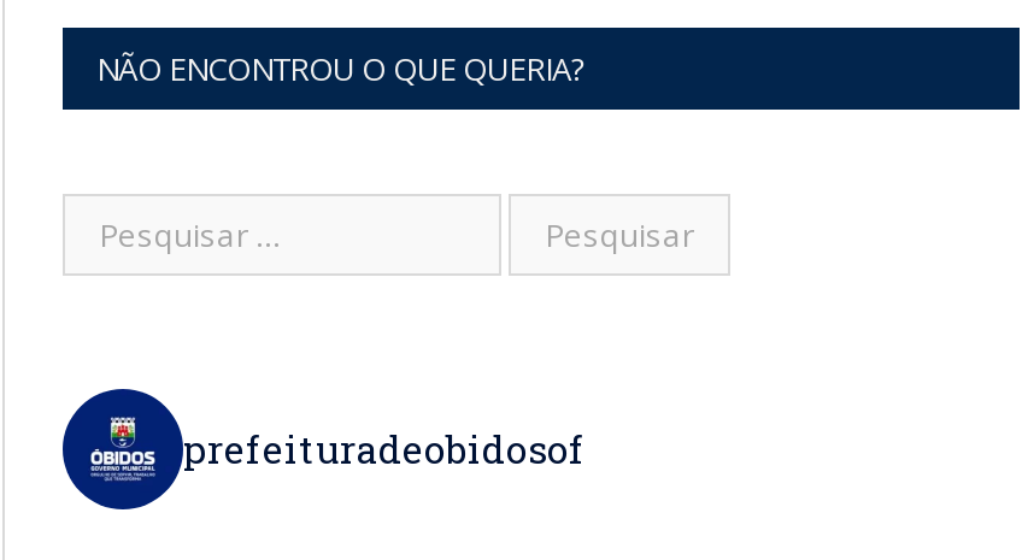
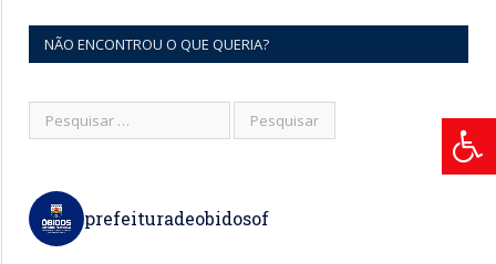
none -> [441,117,493,176] [image]

